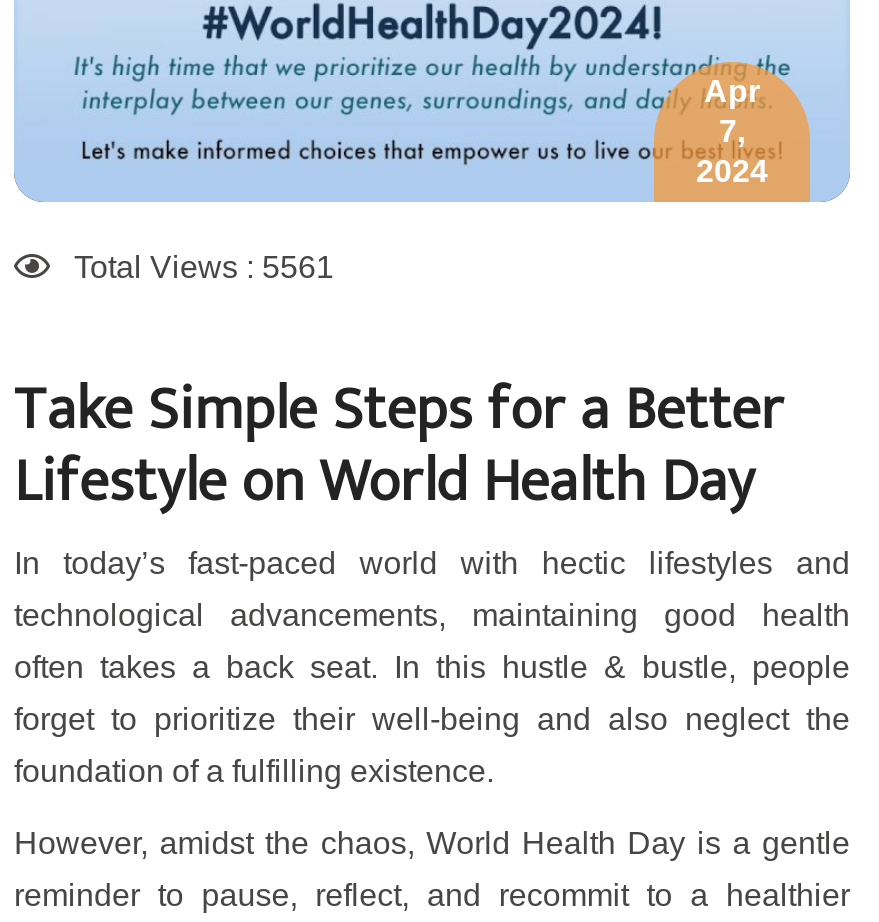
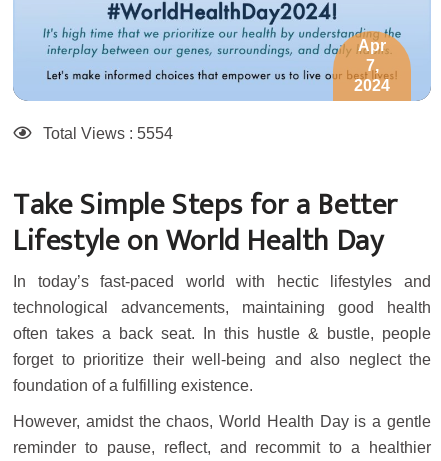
[50,250,334,284] Total Views : 5561 -> [31,125,173,142] Total Views : 5554

